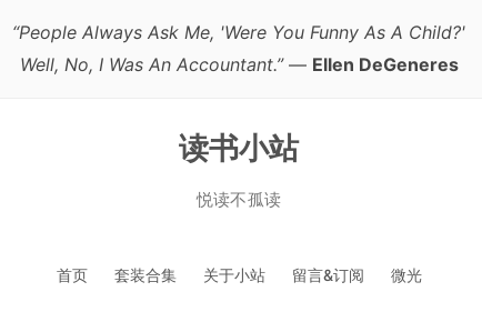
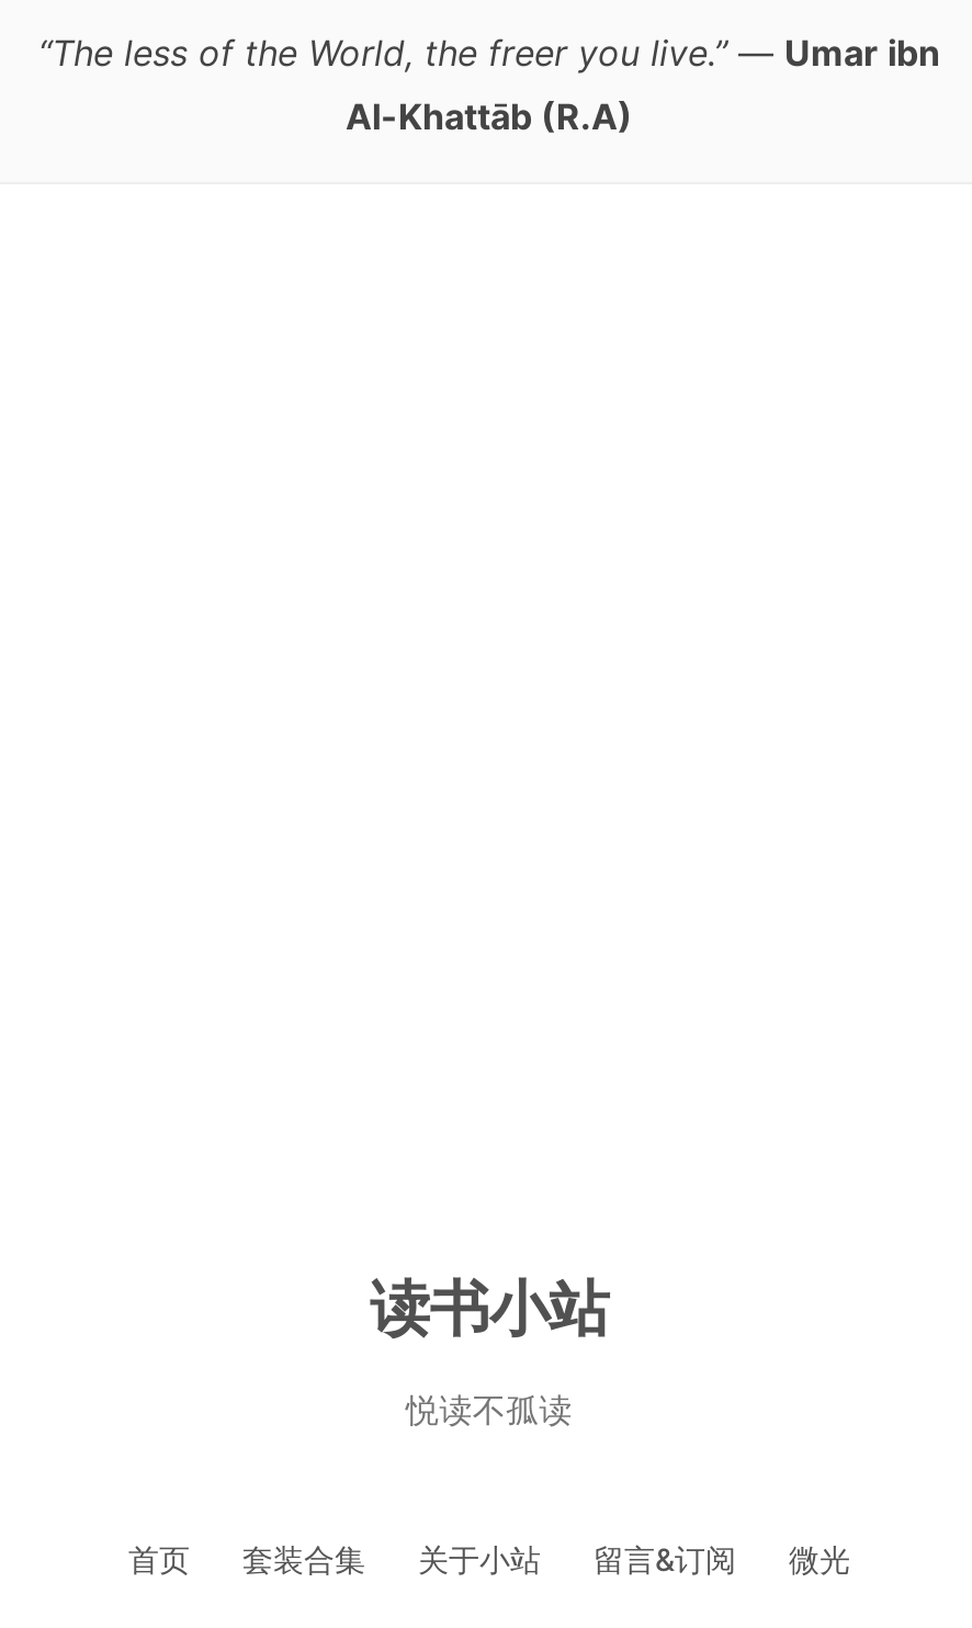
[12,21,465,76] “People Always Ask Me, 'Were You Funny As A Child?' | Well, No, I Was An Accountant.” — Ellen DeGeneres -> [38,31,940,138] “The less of the World, the freer you live.” — Umar ibn | Al-Khattāb (R.A)

